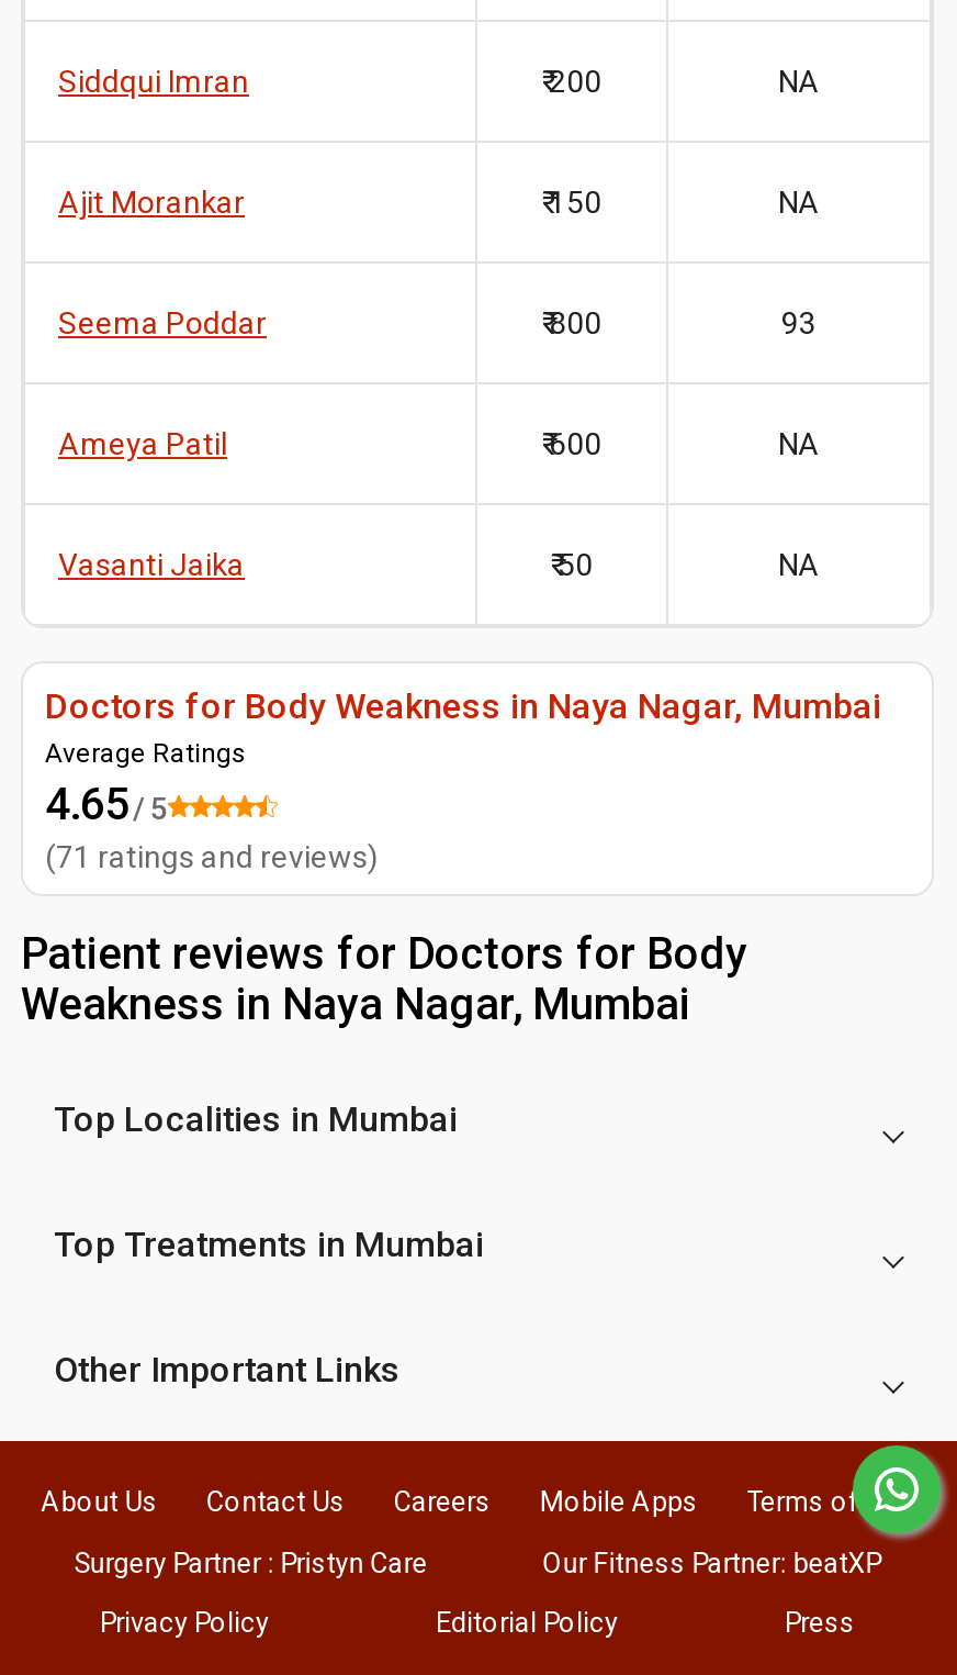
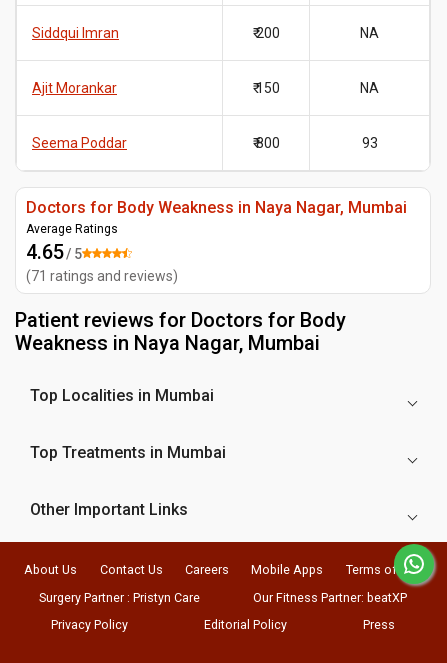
[58,426,820,582] Ameya Patil | ₹ 600 | NA | Vasanti Jaika | ₹ 50 | NA -> none

